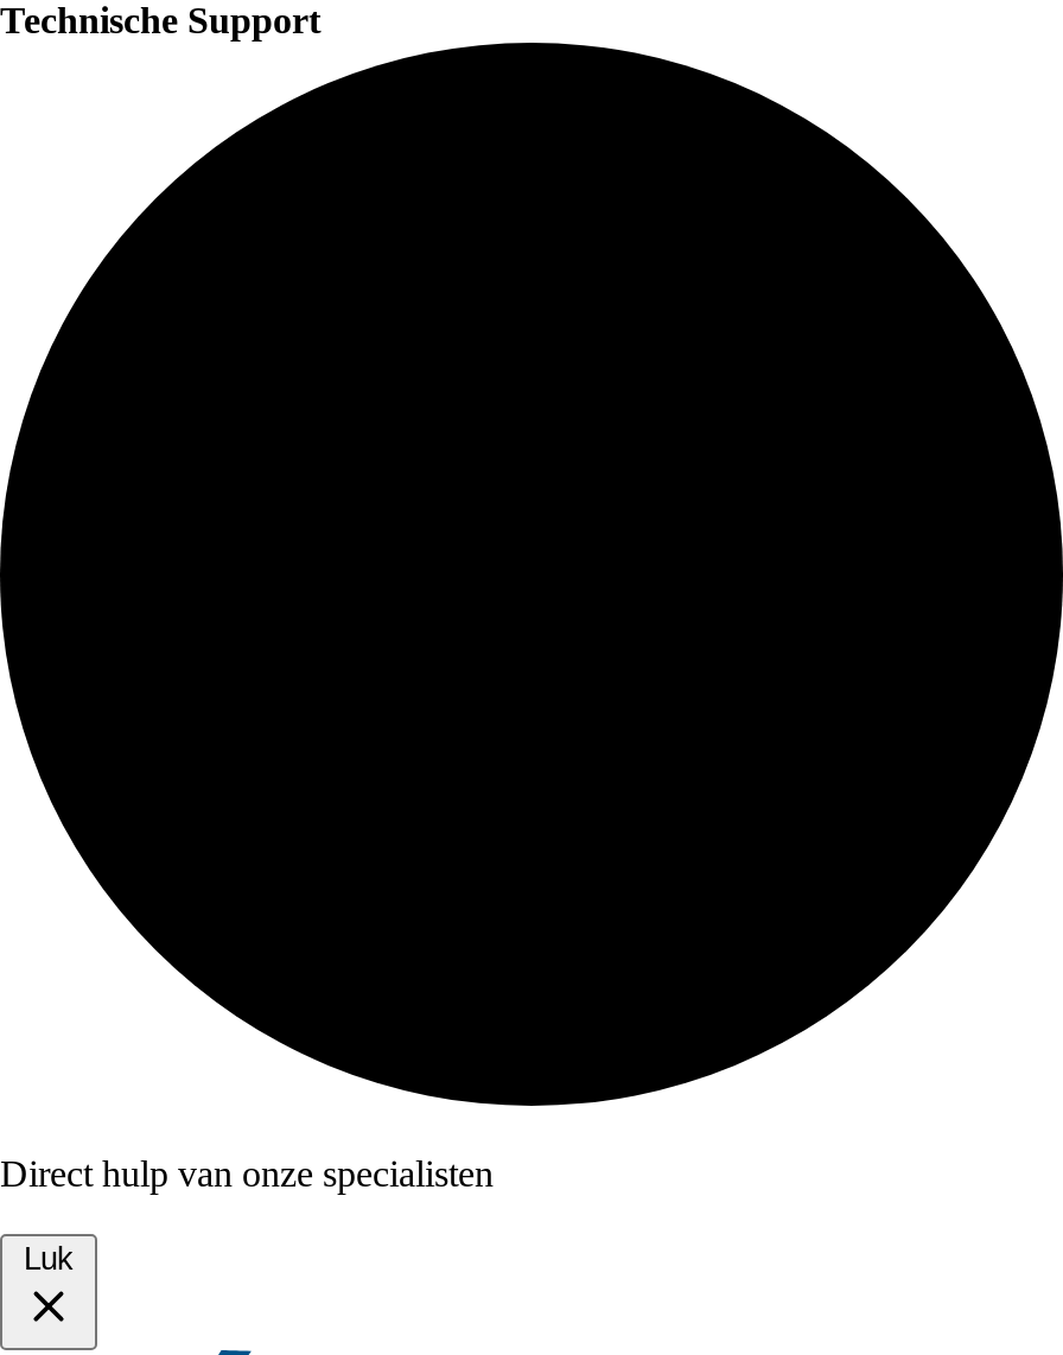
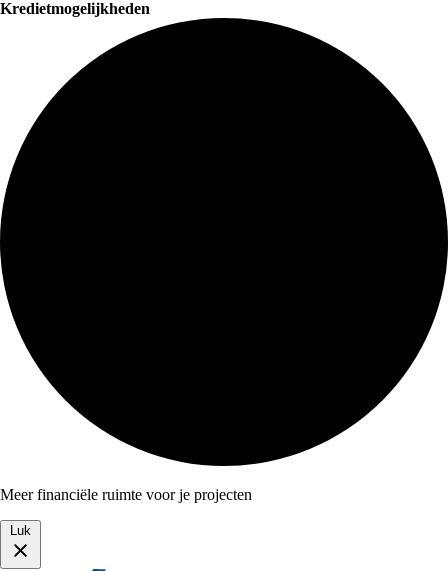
[0,0,320,40] Technische Support -> [0,0,150,17] Kredietmogelijkheden
[0,1153,494,1194] Direct hulp van onze specialisten -> [0,486,252,503] Meer financiële ruimte voor je projecten

